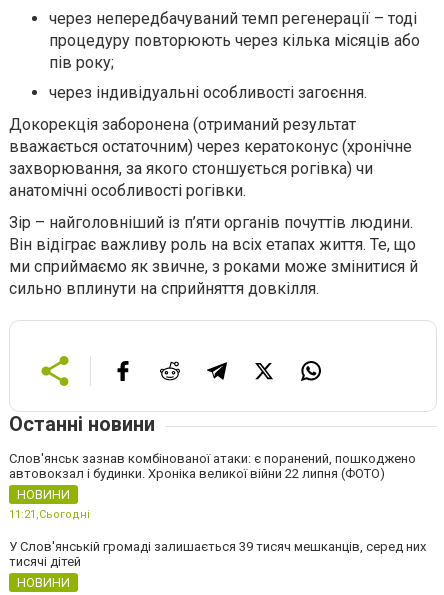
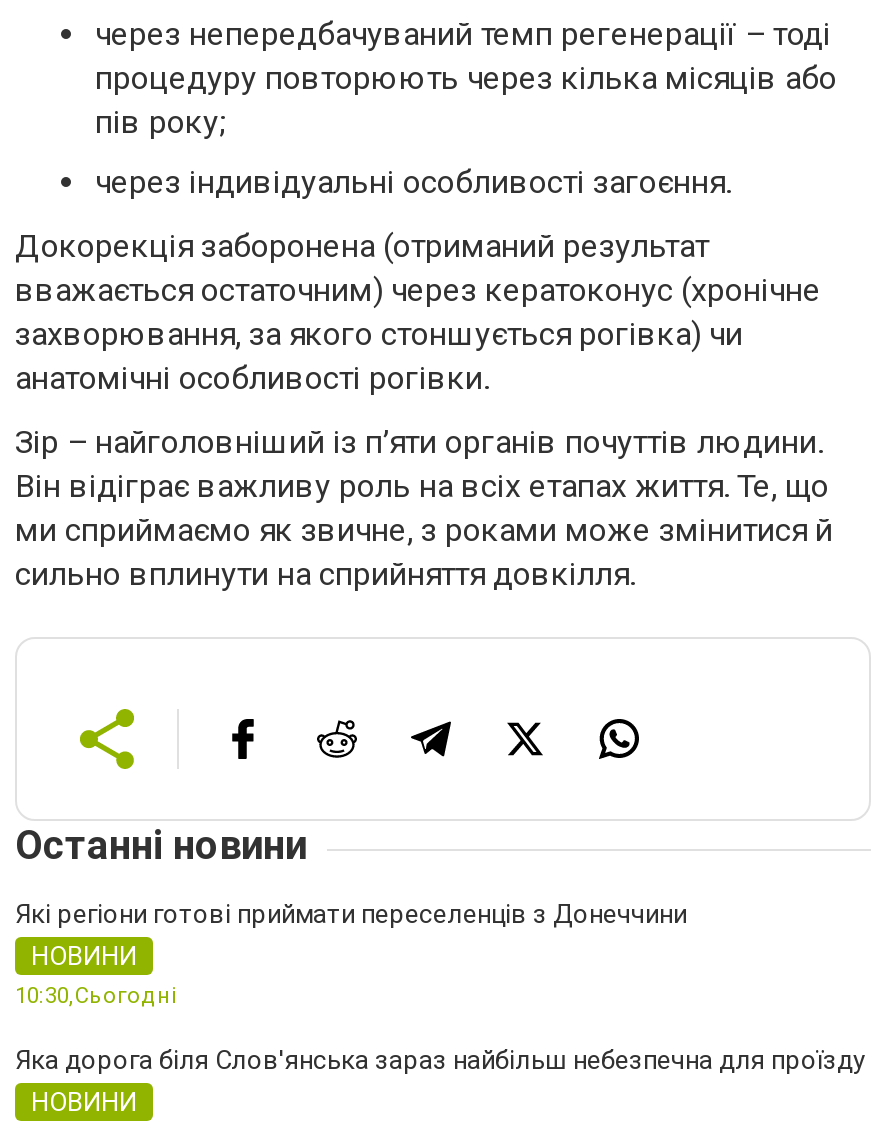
[9,451,416,481] Слов'янськ зазнав комбінованої атаки: є поранений, пошкоджено | автовокзал і будинки. Хроніка великої війни 22 липня (ФОТО) -> [15,900,687,930] Які регіони готові приймати переселенців з Донеччини
[9,508,90,521] 11:21,Сьогодні -> [15,984,177,1010] 10:30,Сьогодні
[9,539,426,569] У Слов'янській громаді залишається 39 тисяч мешканців, серед них | тисячі дітей -> [15,1046,865,1076] Яка дорога біля Слов'янська зараз найбільш небезпечна для проїзду

